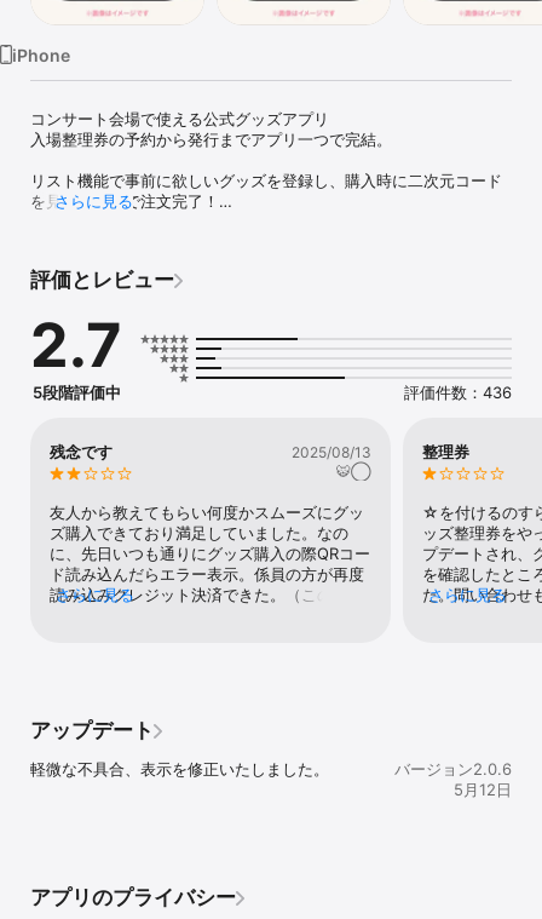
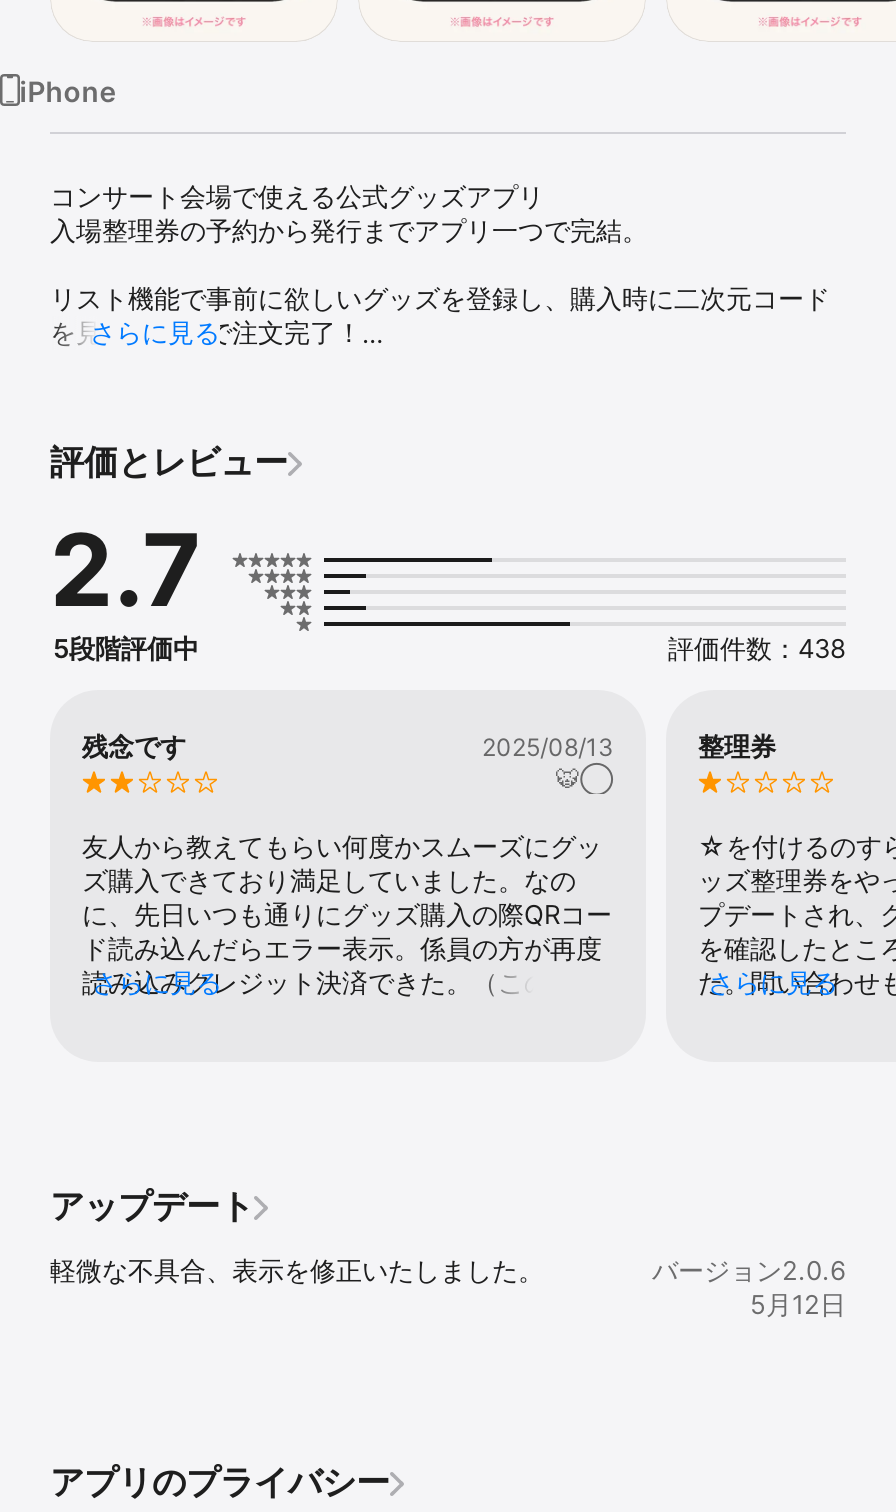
[404,383,512,402] 評価件数：436 -> [668,632,846,664] 評価件数：438

